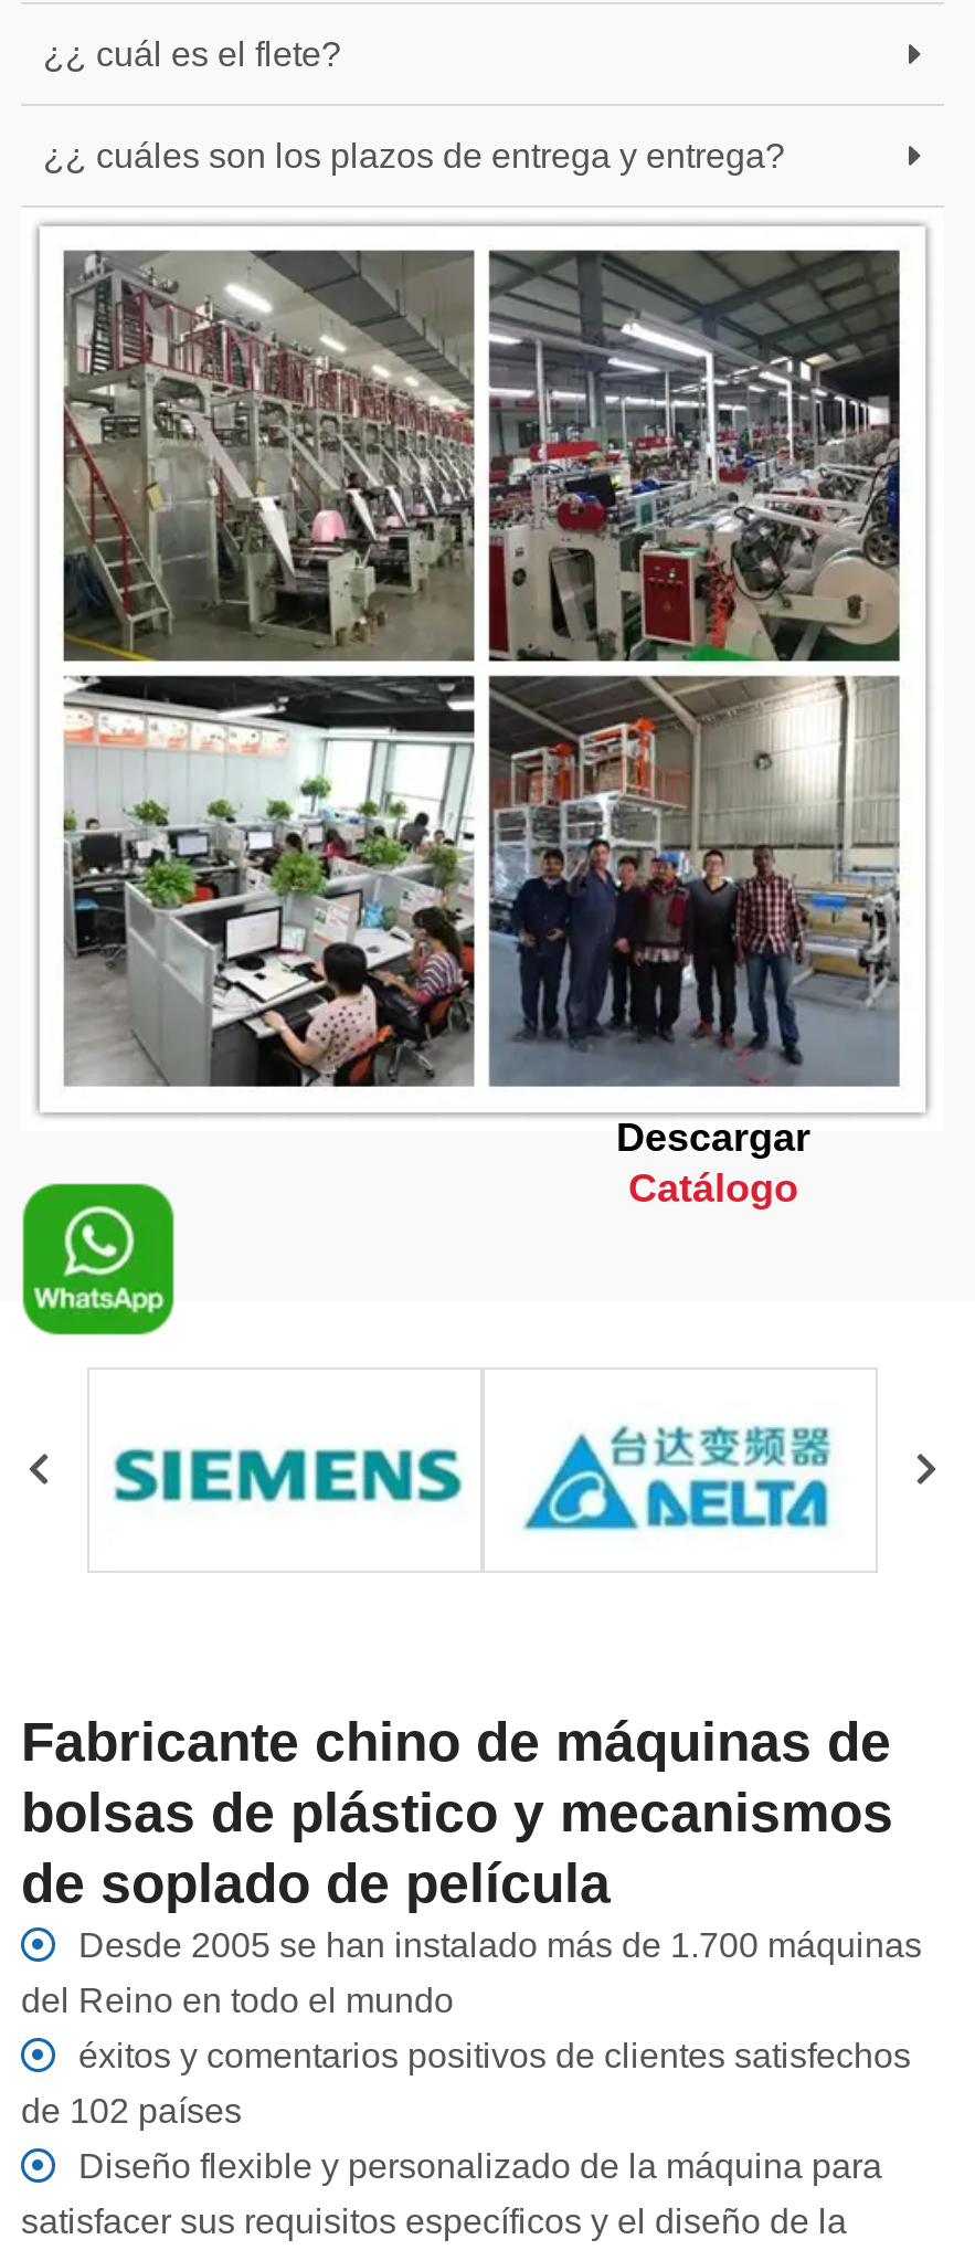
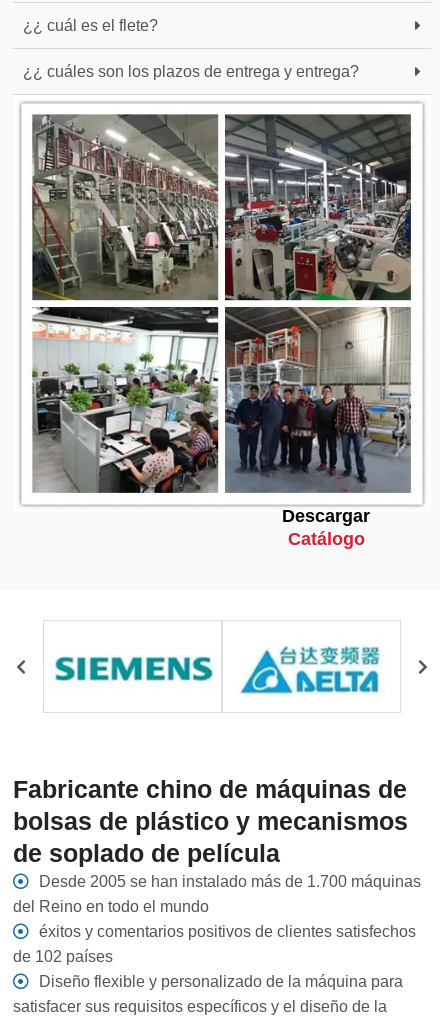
[21,1181,176,1338] [image] -> none

